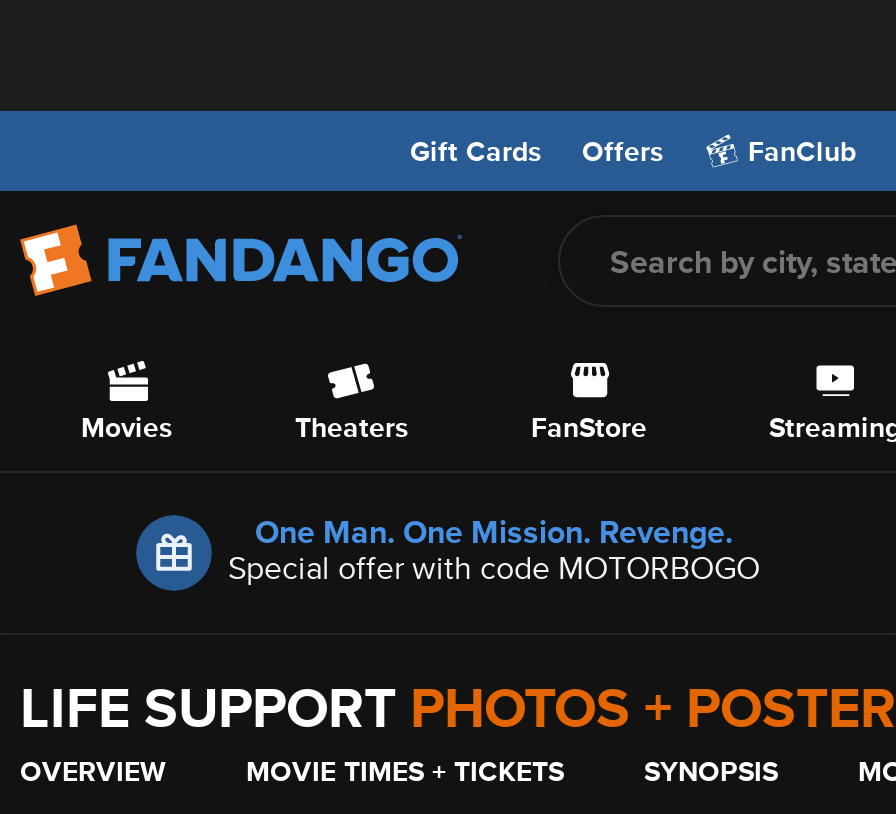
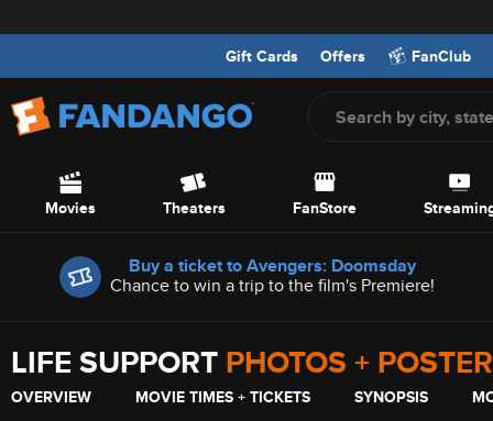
[108,509,760,591] [image] | One Man. One Mission. Revenge. | Special offer with code MOTORBOGO -> [58,253,434,299] [image] | Buy a ticket to Avengers: Doomsday | Chance to win a trip to the film's Premiere!

